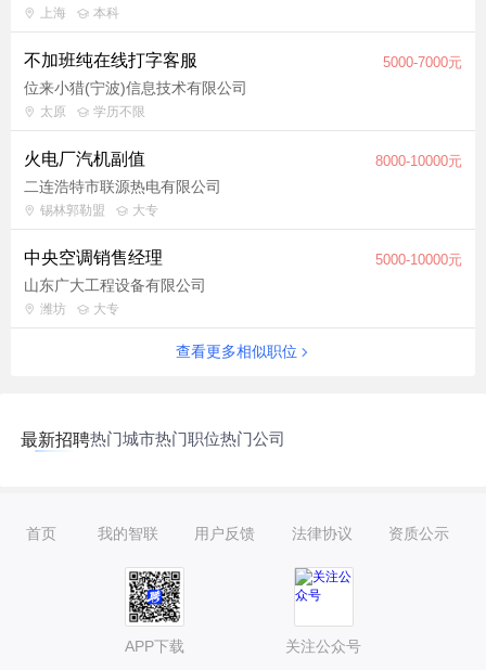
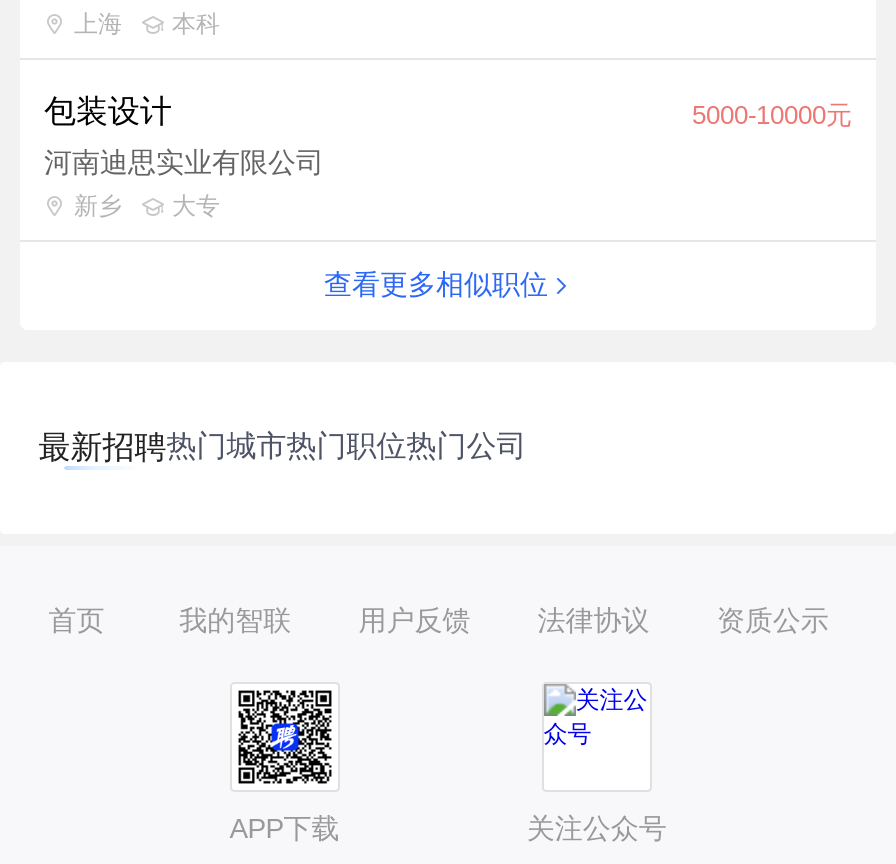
[24,51,462,267] 不加班纯在线打字客服 | 5000-7000元 | 位来小猎(宁波)信息技术有限公司 | 太原 | 学历不限 | 火电厂汽机副值 | 8000-10000元 | 二连浩特市联源热电有限公司 | 锡林郭勒盟 | 大专 | 中央空调销售经理 -> [44,94,172,128] 包装设计
[24,276,206,317] 山东广大工程设备有限公司 | 潍坊 -> [44,146,324,220] 河南迪思实业有限公司 | 新乡

